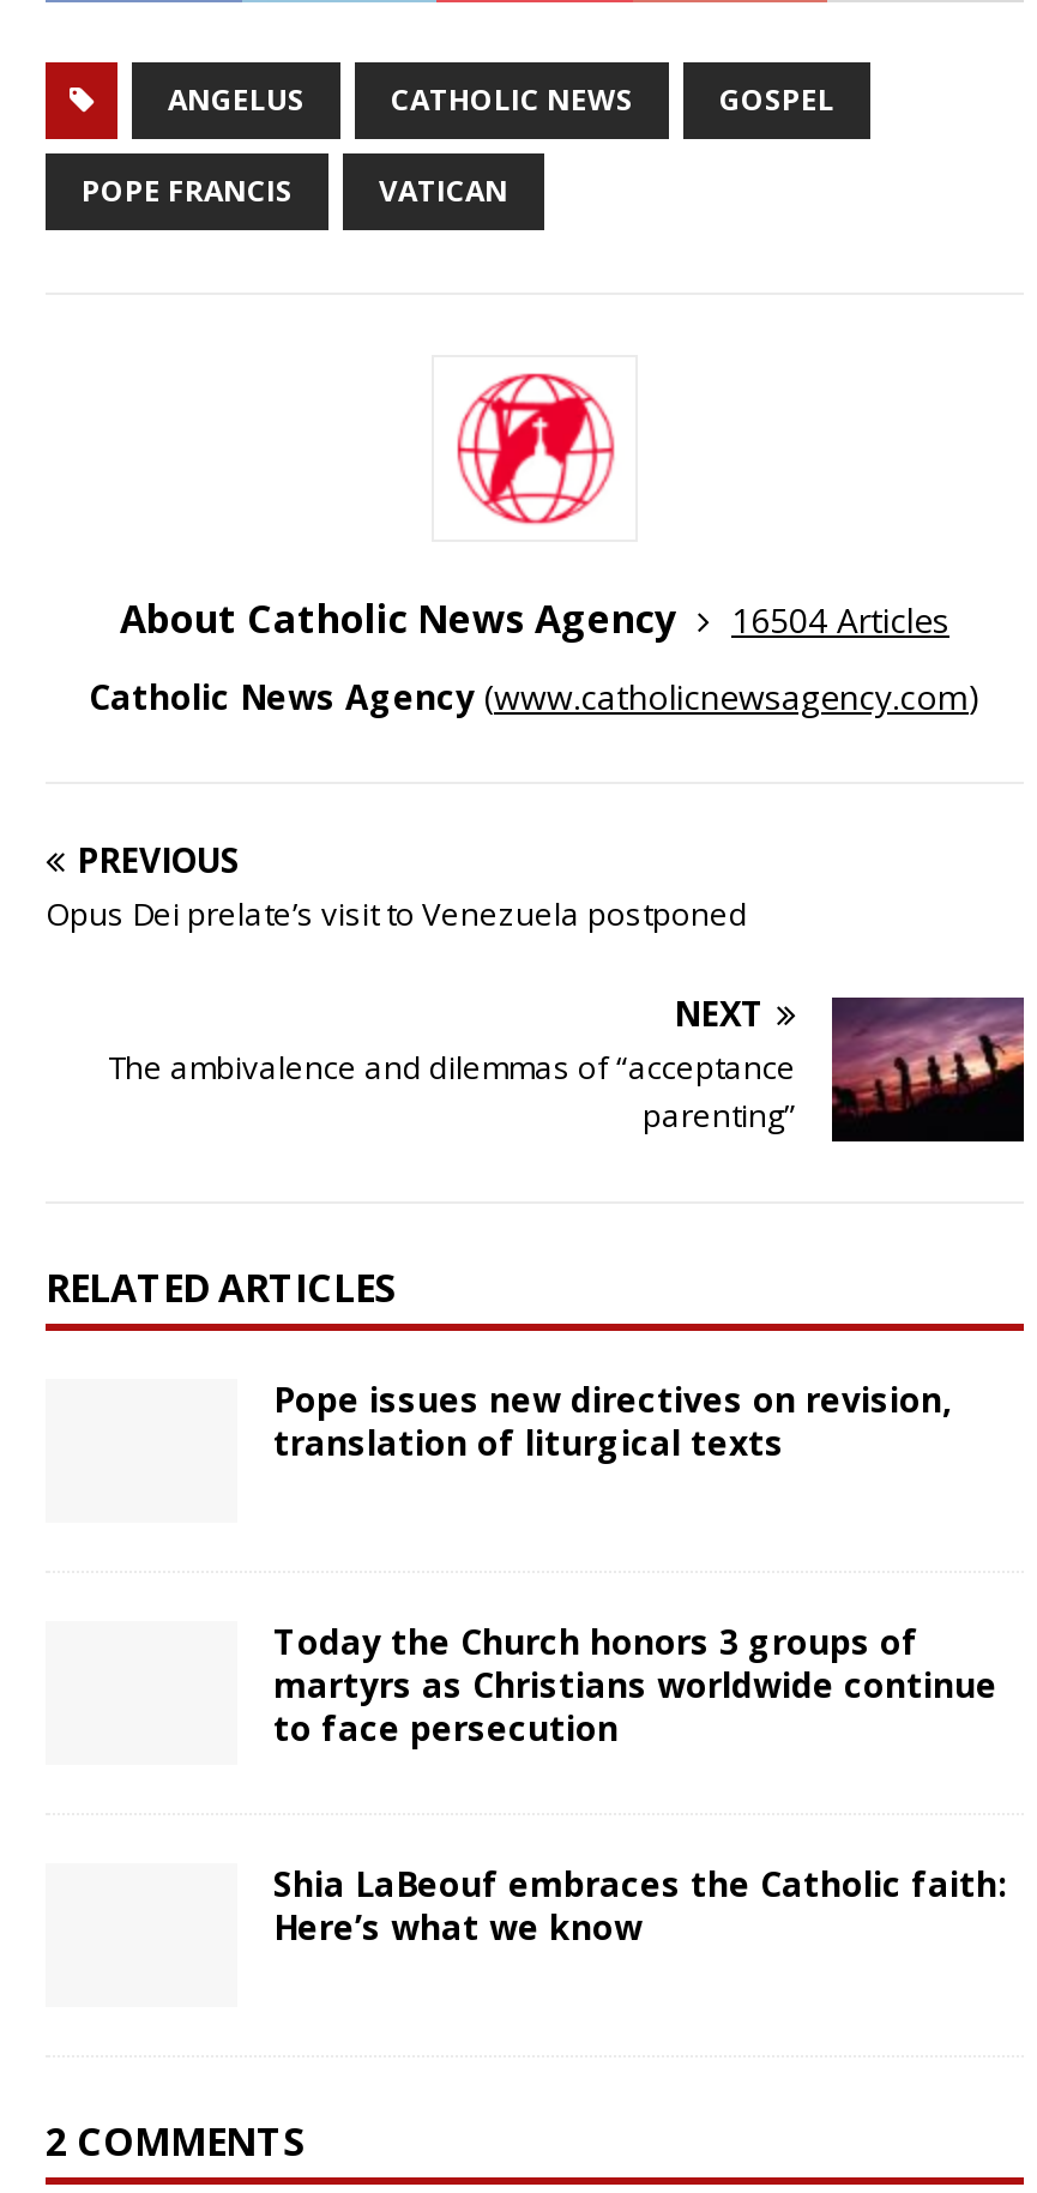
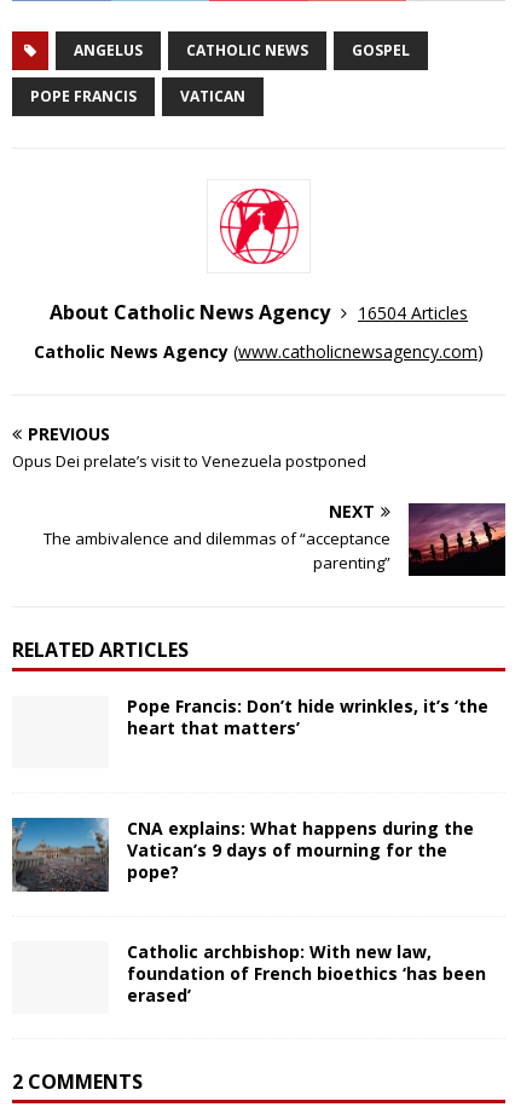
none -> [11,817,110,893] [image]
[273,1375,952,1464] Pope issues new directives on revision, | translation of liturgical texts -> [127,695,488,740] Pope Francis: Don’t hide wrinkles, it’s ‘the | heart that matters’
[273,1617,997,1749] Today the Church honors 3 groups of | martyrs as Christians worldwide continue | to face persecution -> [127,817,474,884] CNA explains: What happens during the | Vatican’s 9 days of mourning for the | pope?
[273,1860,1007,1949] Shia LaBeouf embraces the Catholic faith: | Here’s what we know -> [127,940,486,1006] Catholic archbishop: With new law, | foundation of French bioethics ‘has been | erased’

